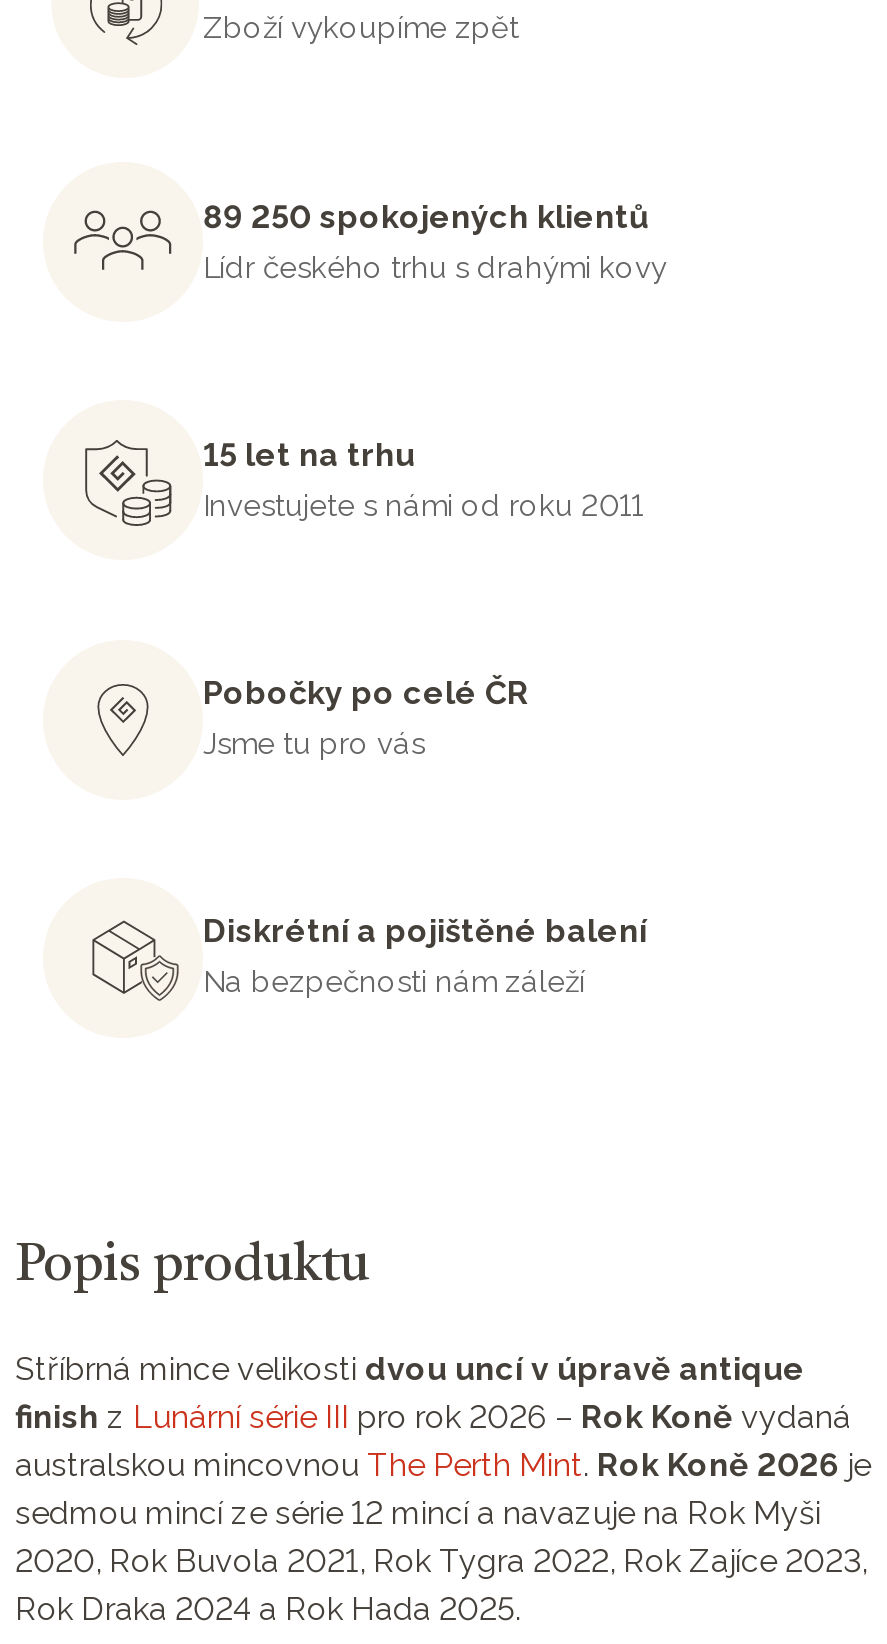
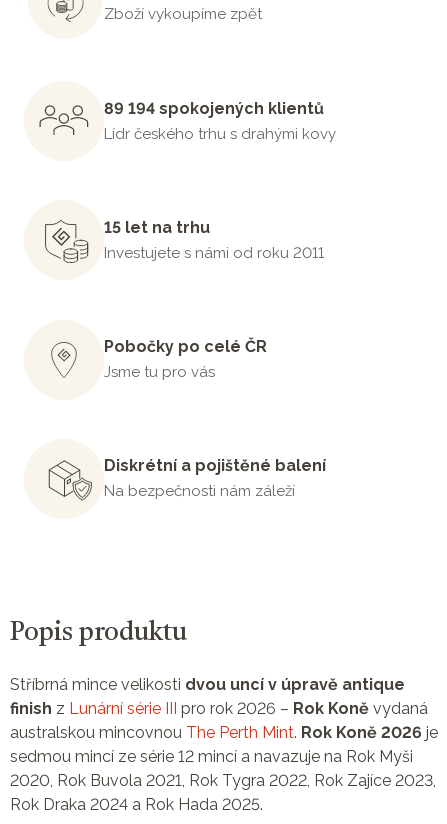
[203,197,649,235] 89 250 spokojených klientů -> [104,99,324,118] 89 194 spokojených klientů

